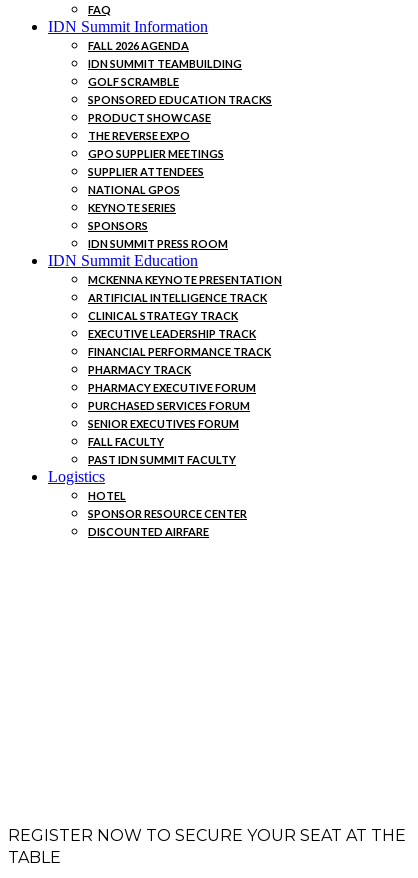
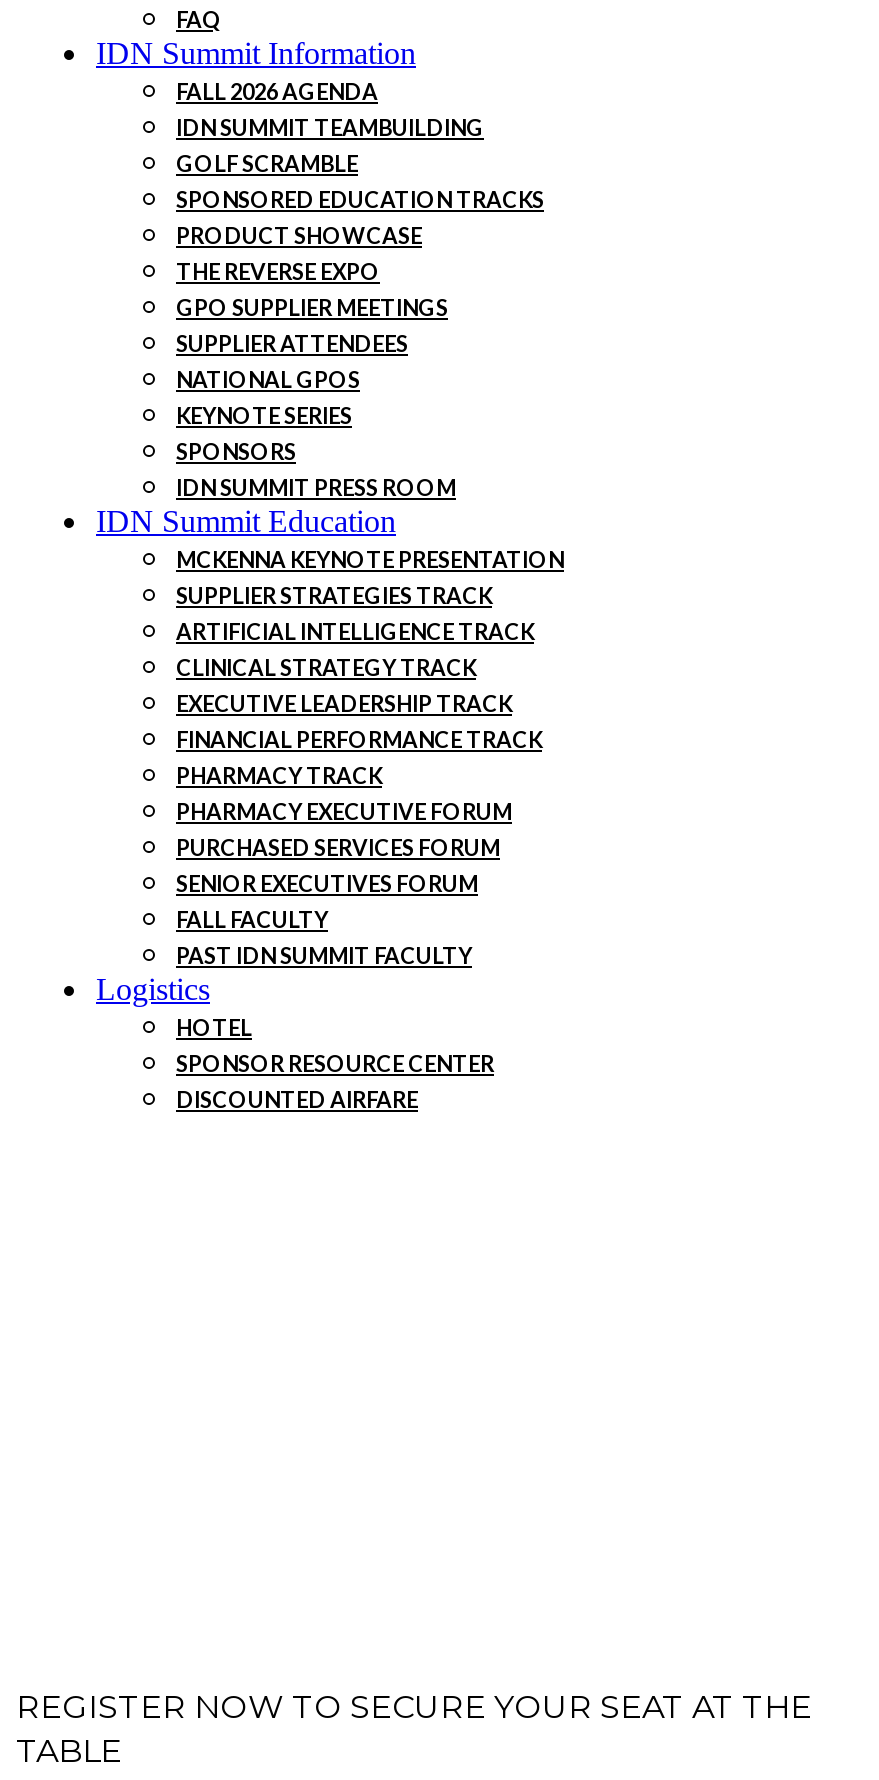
none -> [176,582,492,608] SUPPLIER STRATEGIES TRACK

